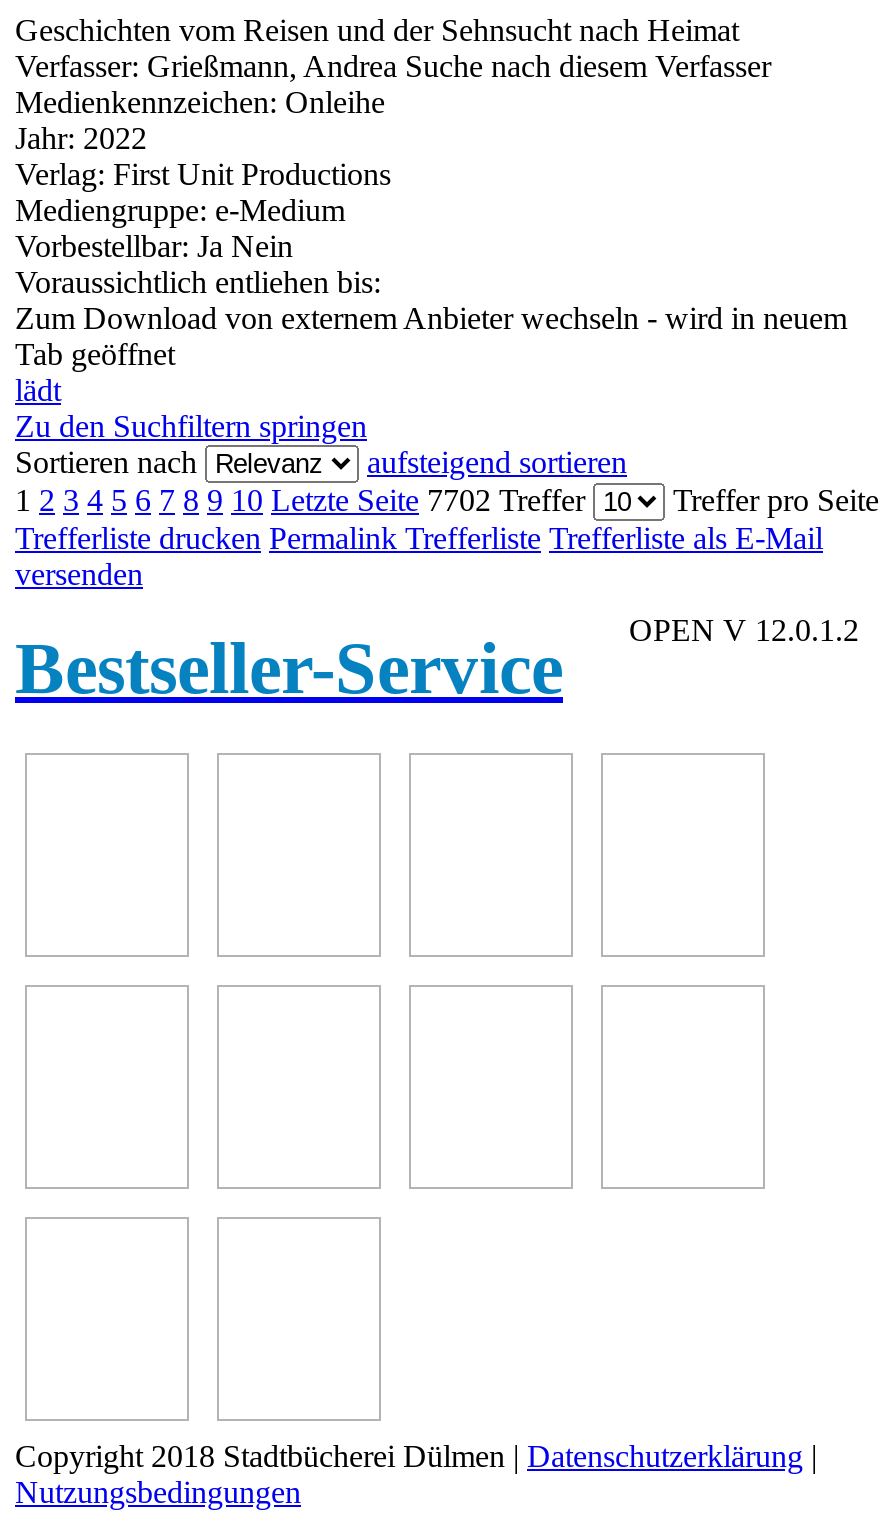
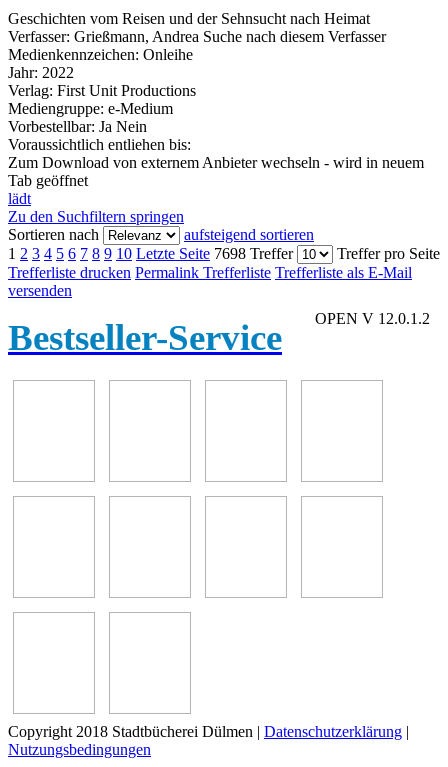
[15,483,585,517] 1 2 3 4 5 6 7 8 9 10 Letzte Seite 7702 Treffer -> [8,245,293,262] 1 2 3 4 5 6 7 8 9 10 Letzte Seite 7698 Treffer

